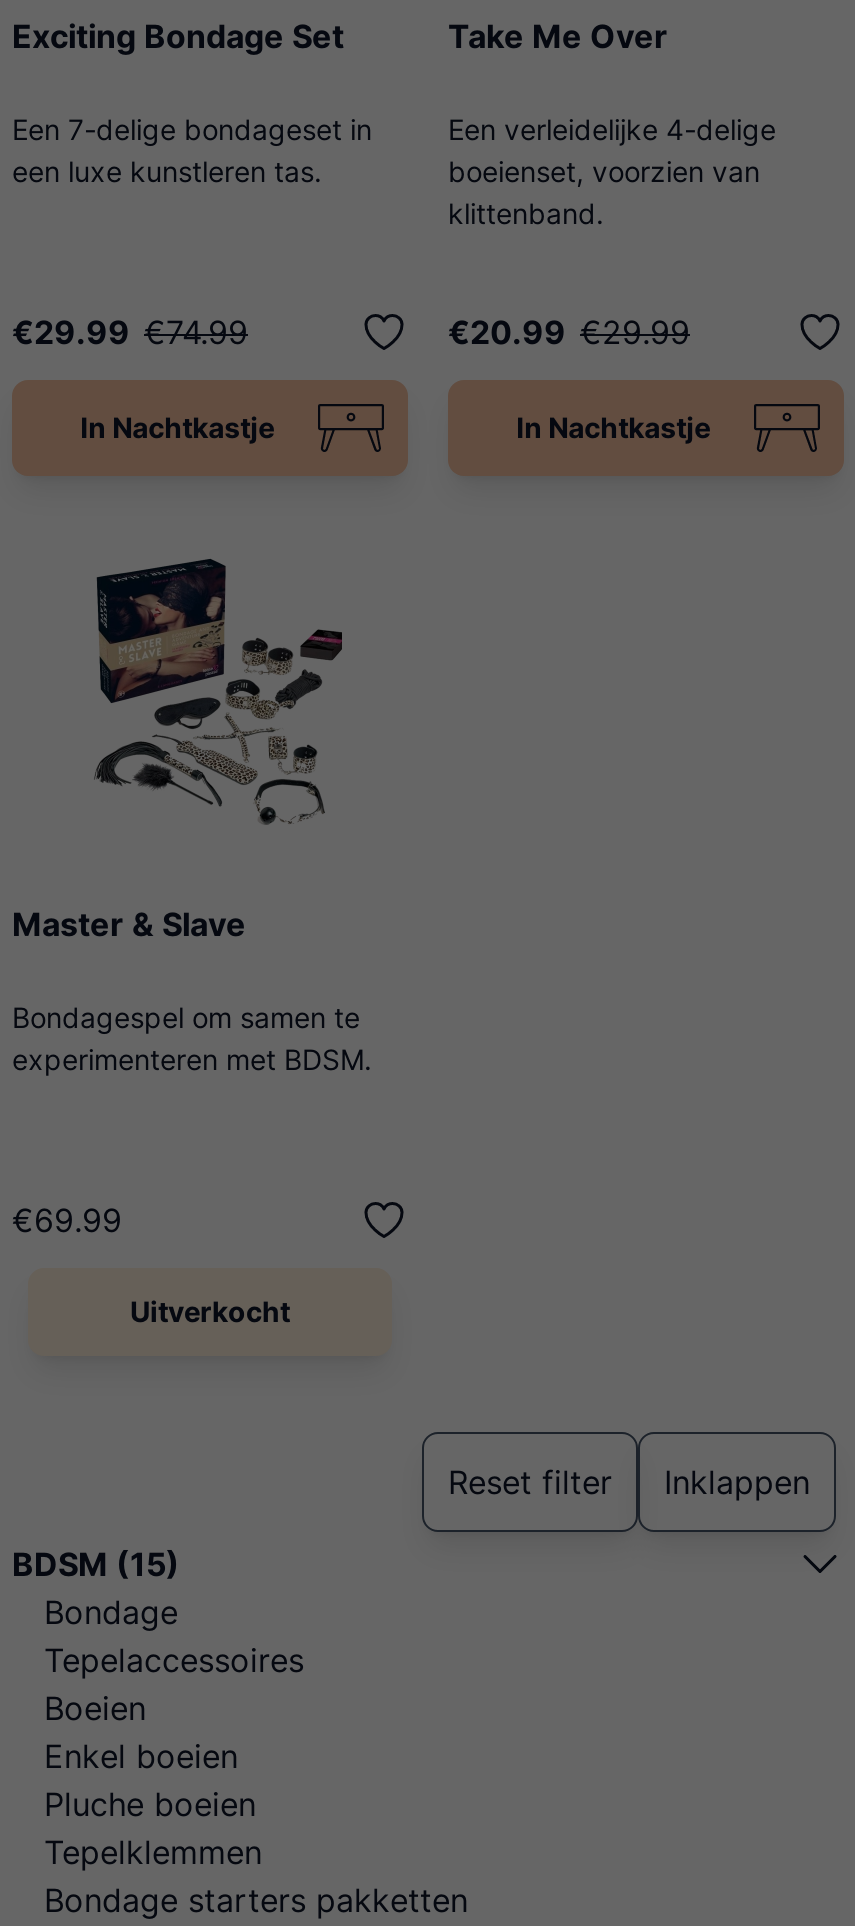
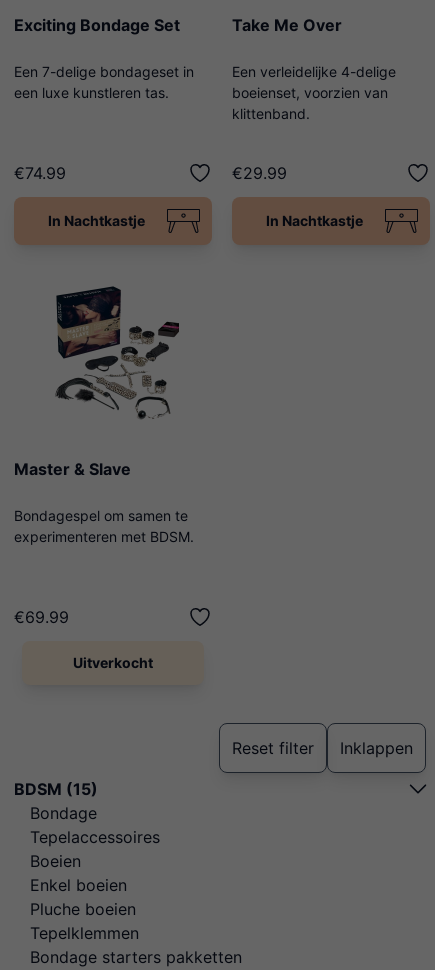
[12,312,248,352] €29.99 €74.99 -> [14,163,66,183] €74.99
[448,312,690,352] €20.99 €29.99 -> [232,163,287,183] €29.99

